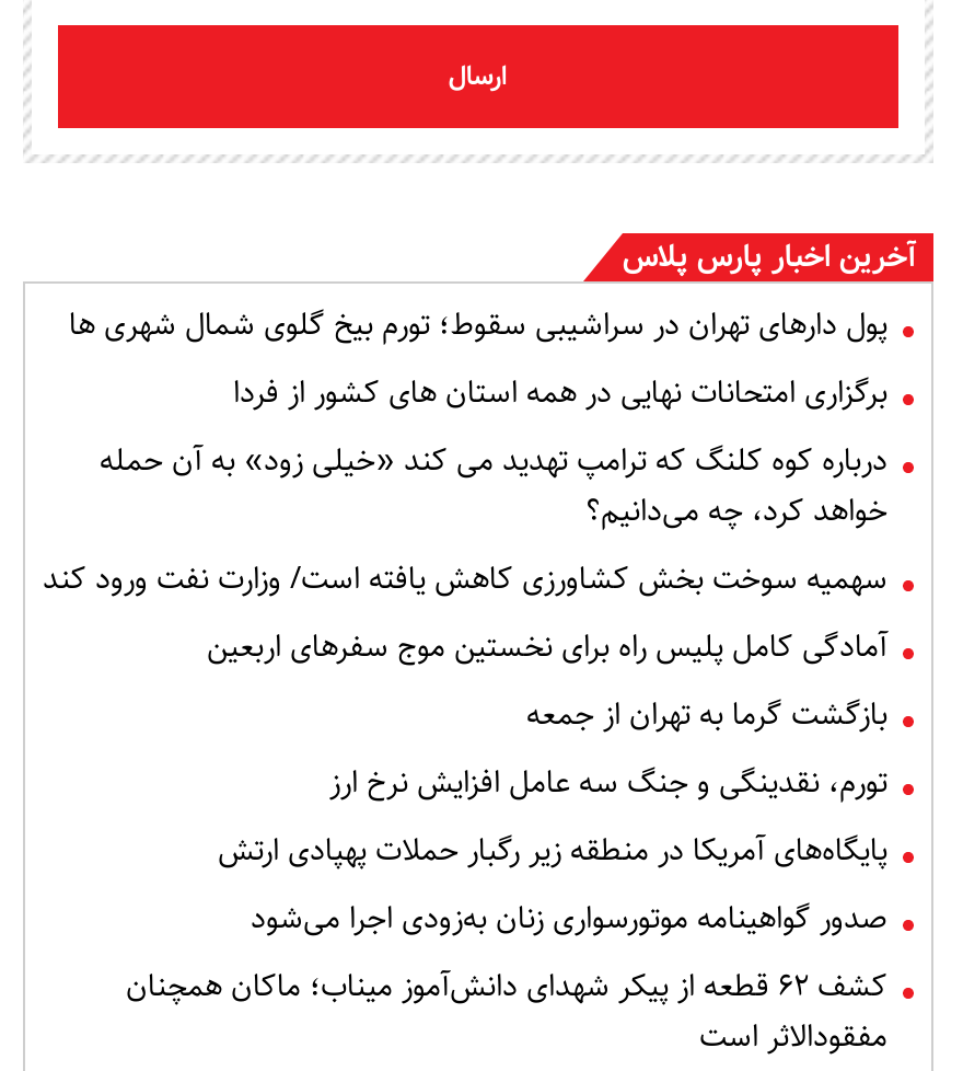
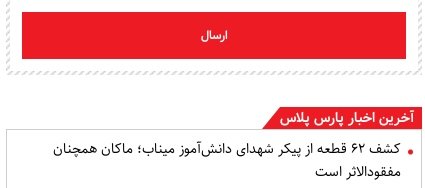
[43,302,887,943] پول دارهای تهران در سراشیبی سقوط؛ تورم بیخ گلوی شمال شهری ها | برگزاری امتحانات نهایی در همه استان های کشور از فردا | درباره کوه کلنگ که ترامپ تهدید می کند «خیلی زود» به آن حمله | خواهد کرد، چه می‌دانیم؟ | سهمیه سوخت بخش کشاورزی کاهش یافته است/ وزارت نفت ورود کند | آمادگی کامل پلیس راه برای نخستین موج سفرهای اربعین | بازگشت گرما به تهران از جمعه | تورم، نقدینگی و جنگ سه عامل افزایش نرخ ارز | پایگاه‌های آمریکا در منطقه زیر رگبار حملات پهپادی ارتش | صدور گواهینامه موتورسواری زنان به‌زودی اجرا می‌شود -> none

